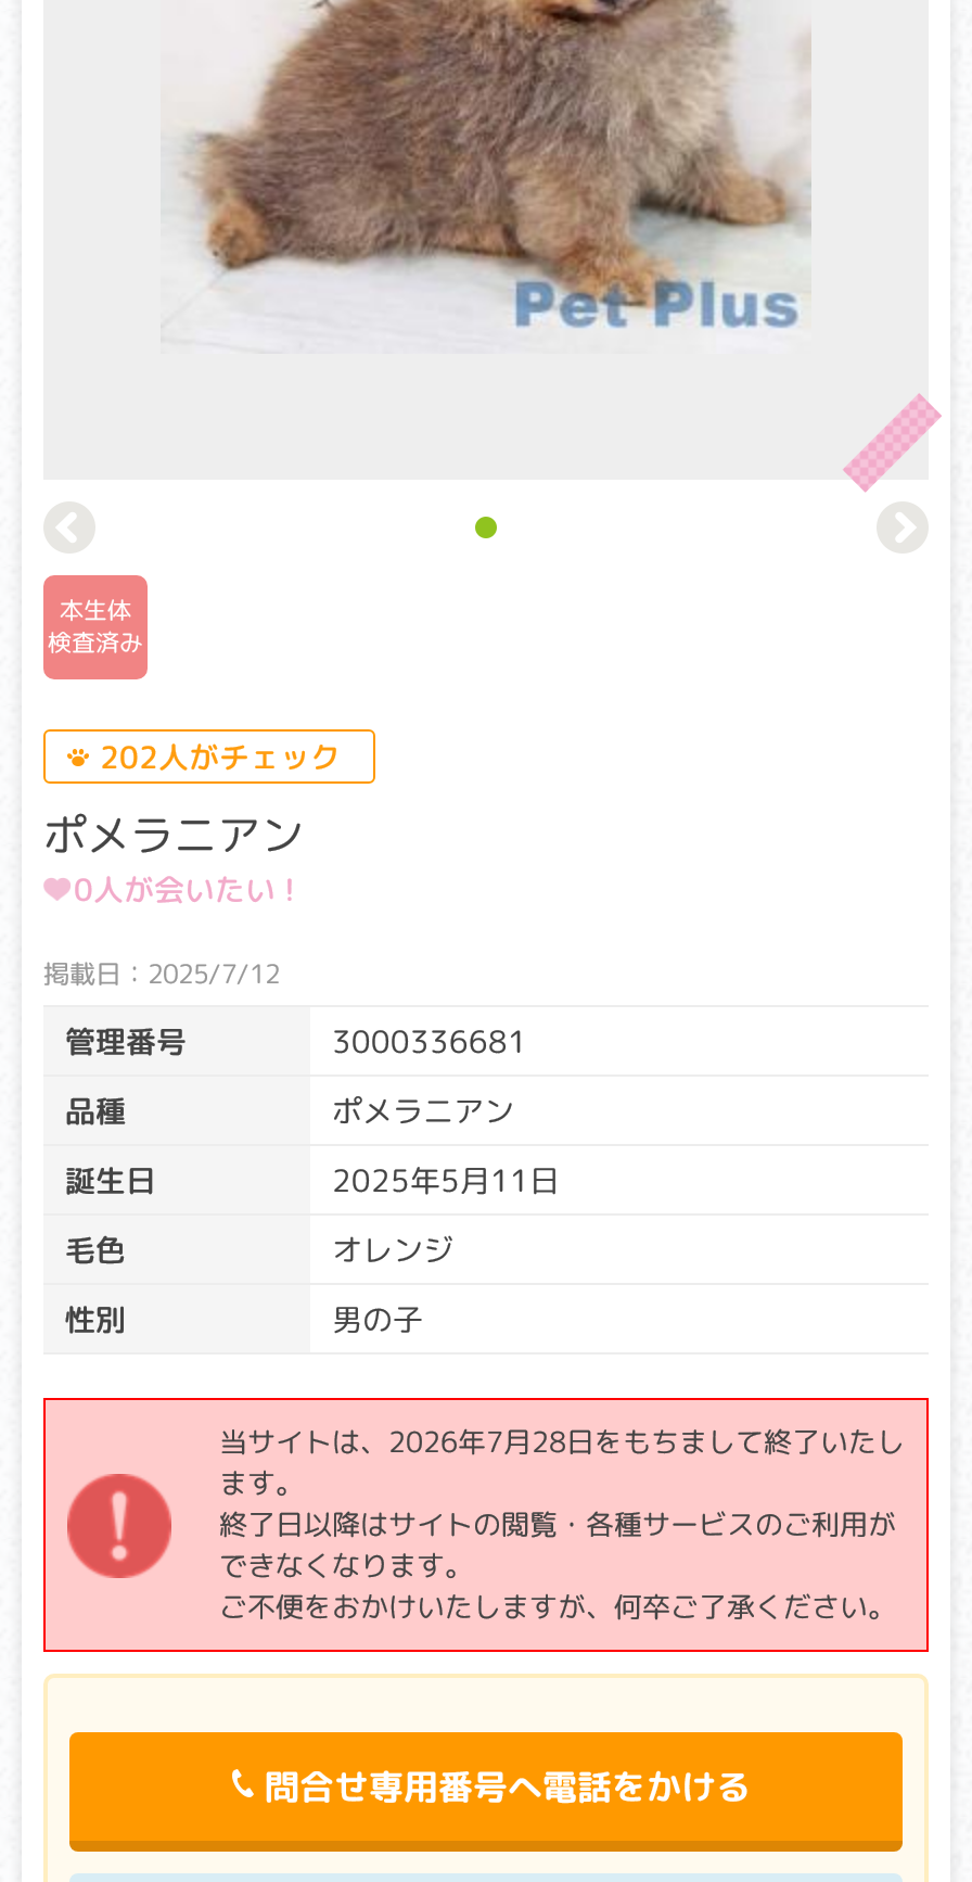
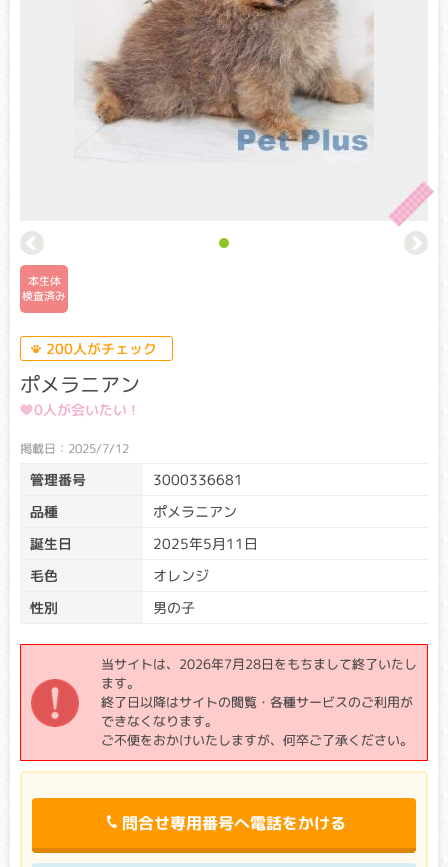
[100,736,341,777] 202人がチェック -> [46,339,157,358] 200人がチェック

